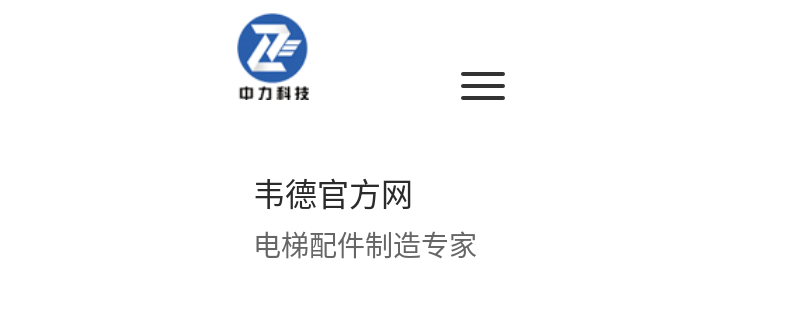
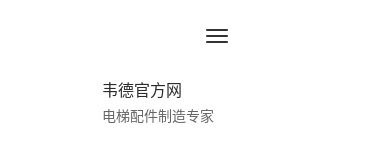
[235,10,311,102] [image] -> none

